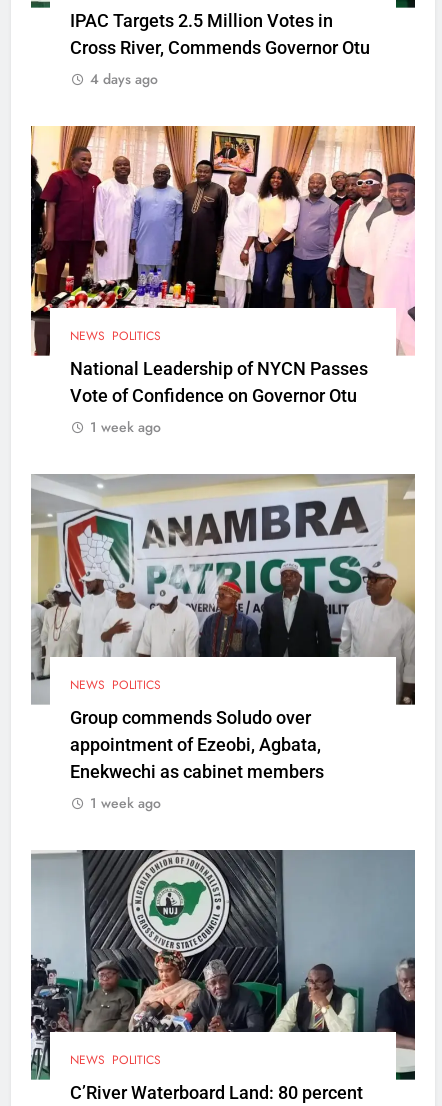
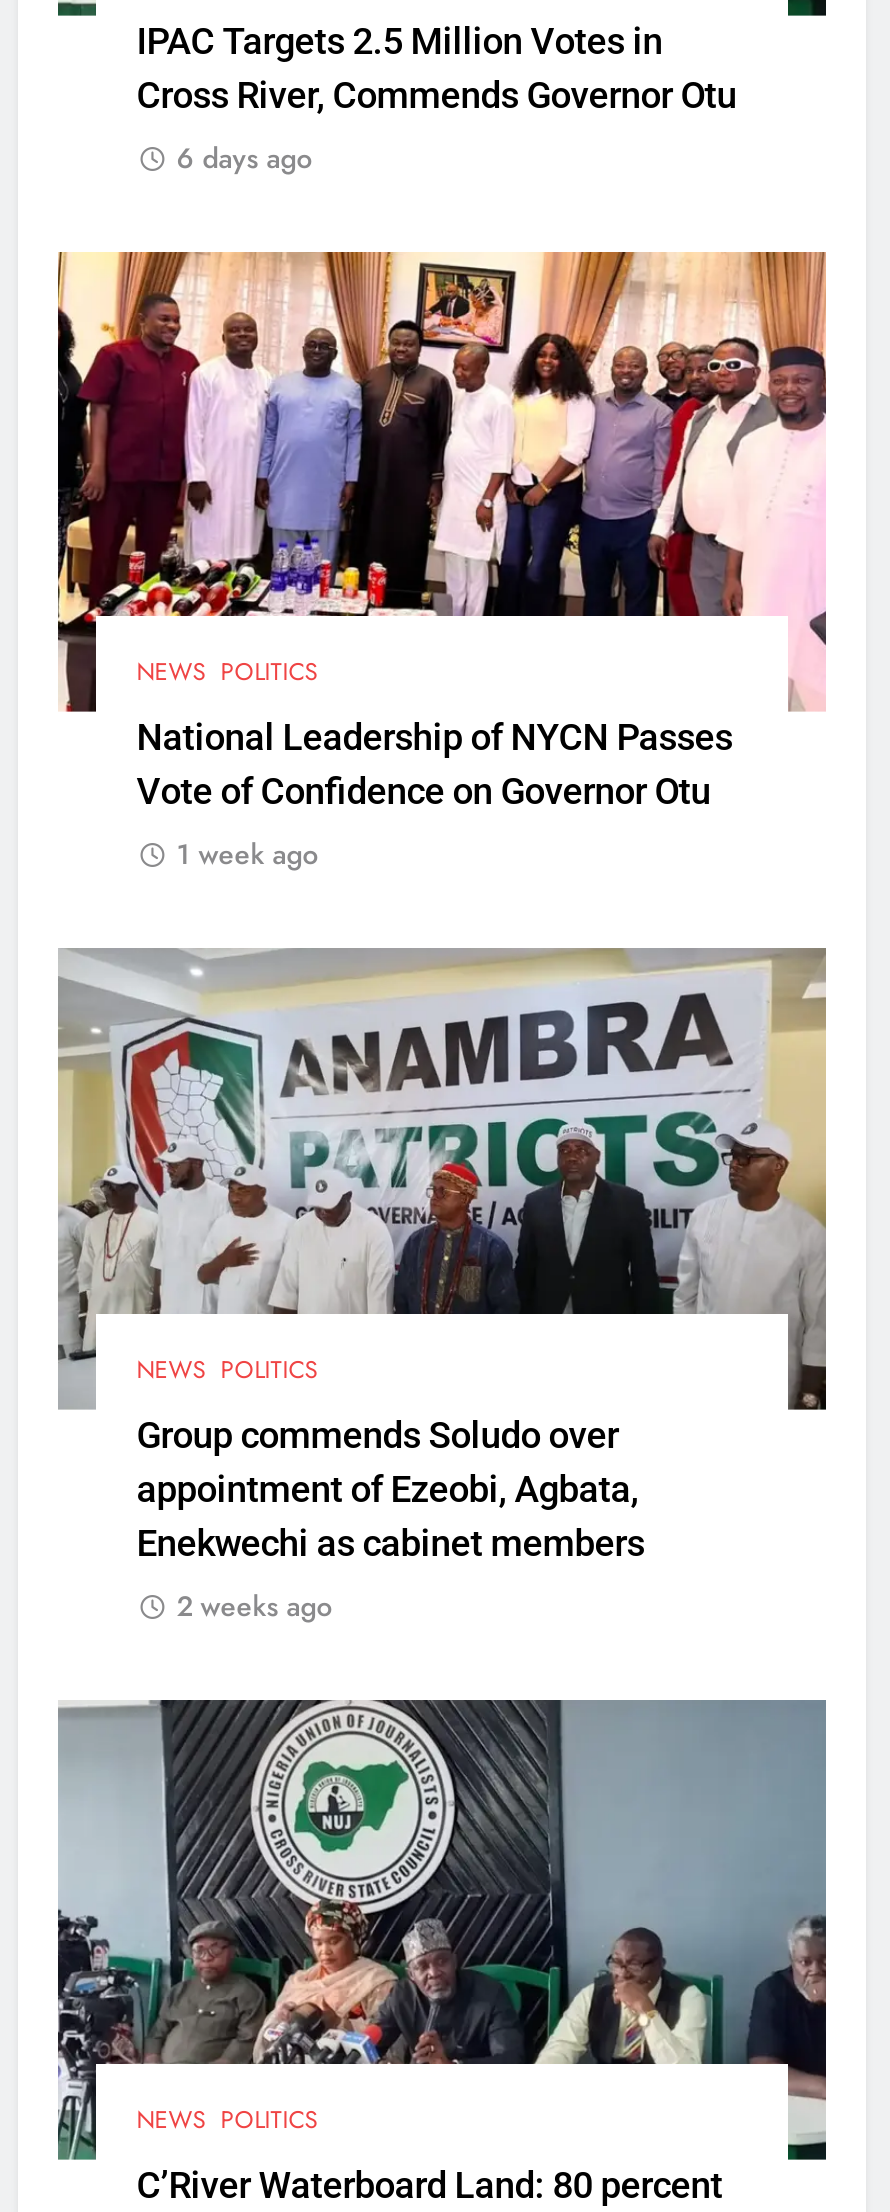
[90,69,158,89] 4 days ago -> [176,138,312,178] 6 days ago
[90,793,161,813] 1 week ago -> [176,1585,332,1625] 2 weeks ago

